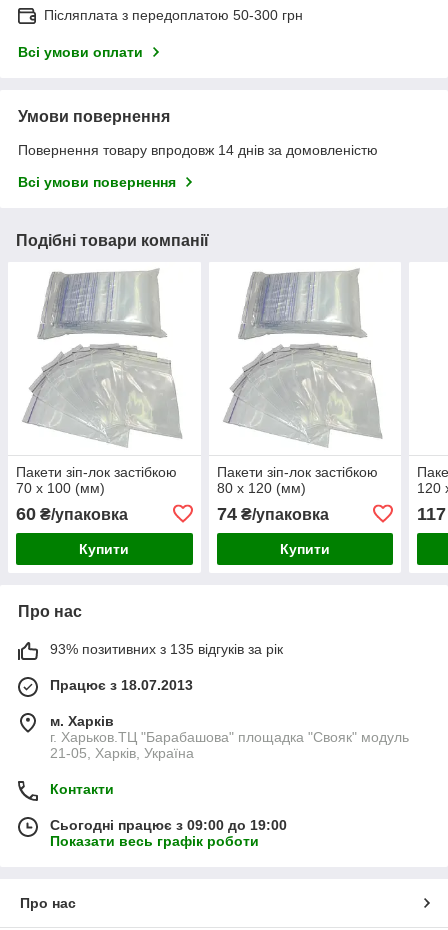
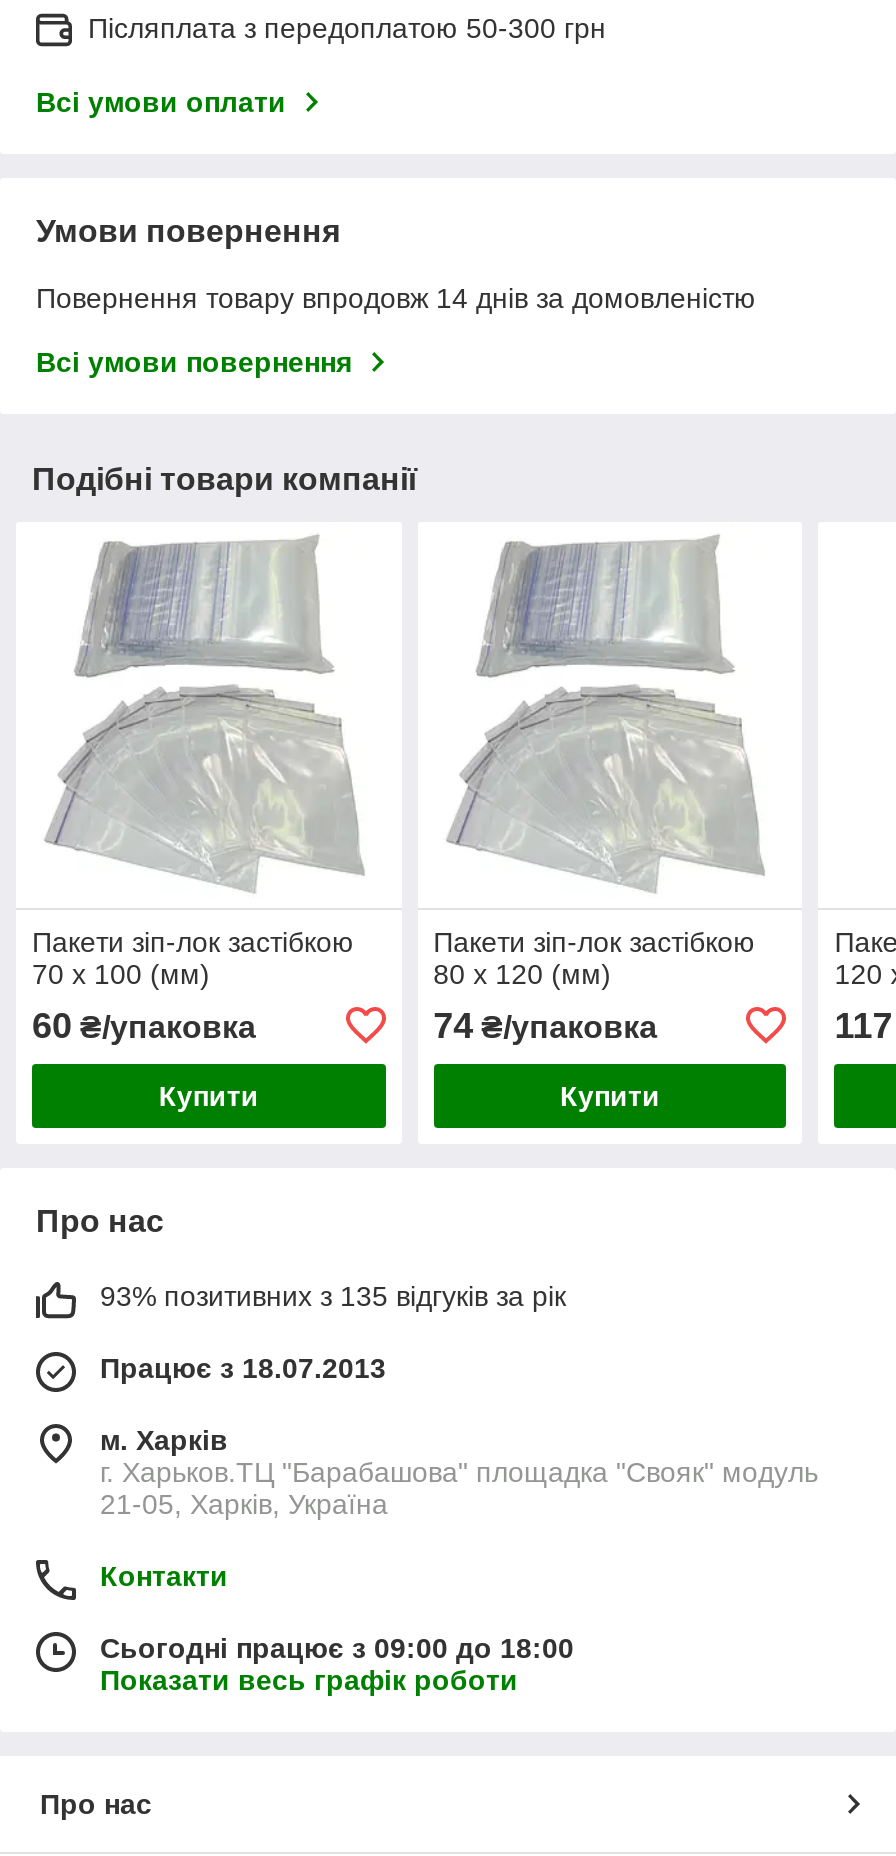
[50,817,287,833] Сьогодні працює з 09:00 до 19:00 -> [100,1632,574,1664] Сьогодні працює з 09:00 до 18:00

